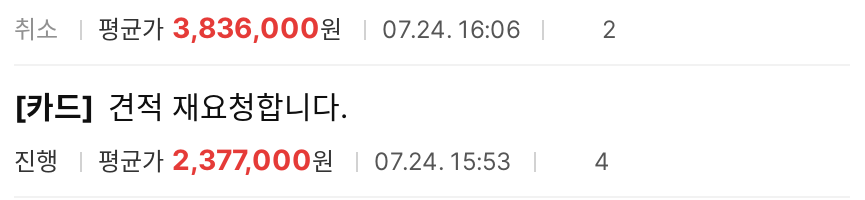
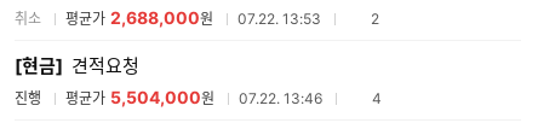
[98,9,342,43] 평균가 3,836,000원 -> [65,7,213,27] 평균가 2,688,000원
[382,13,520,43] 07.24. 16:06 -> [237,9,321,27] 07.22. 13:53
[14,87,348,125] [카드] 견적 재요청합니다. -> [15,54,139,77] [현금] 견적요청
[98,141,334,175] 평균가 2,377,000원 -> [65,86,214,107] 평균가 5,504,000원
[374,145,512,175] 07.24. 15:53 -> [239,89,322,107] 07.22. 13:46

